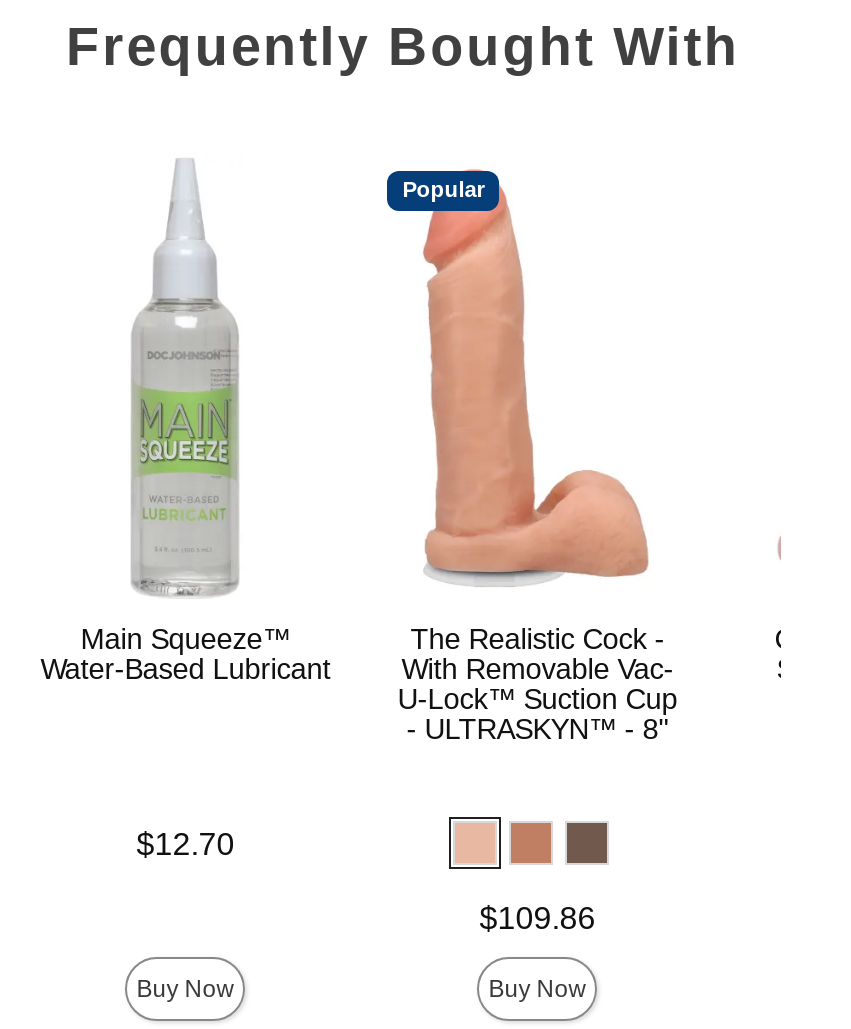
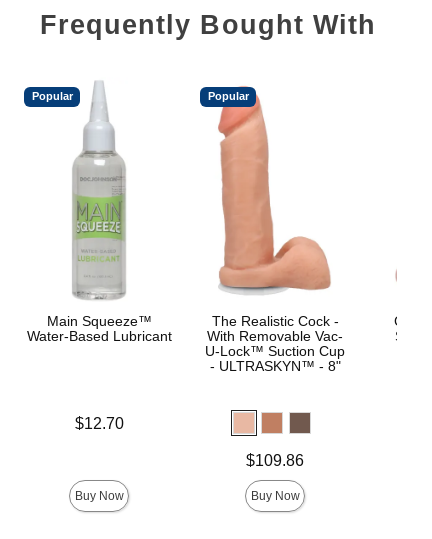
none -> [32,90,73,102] Popular

